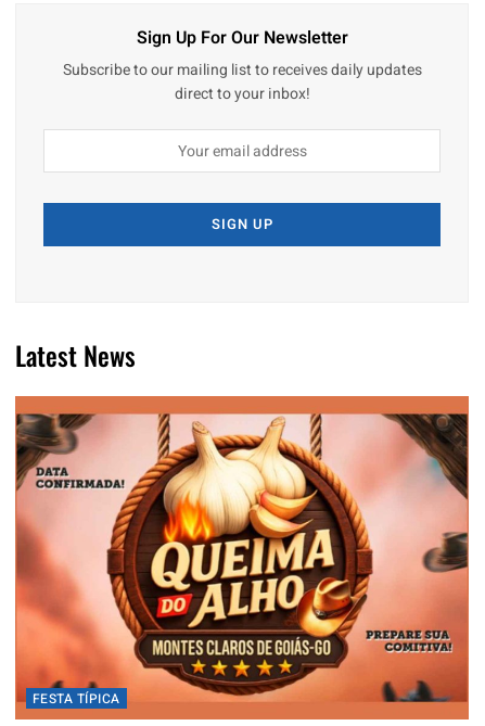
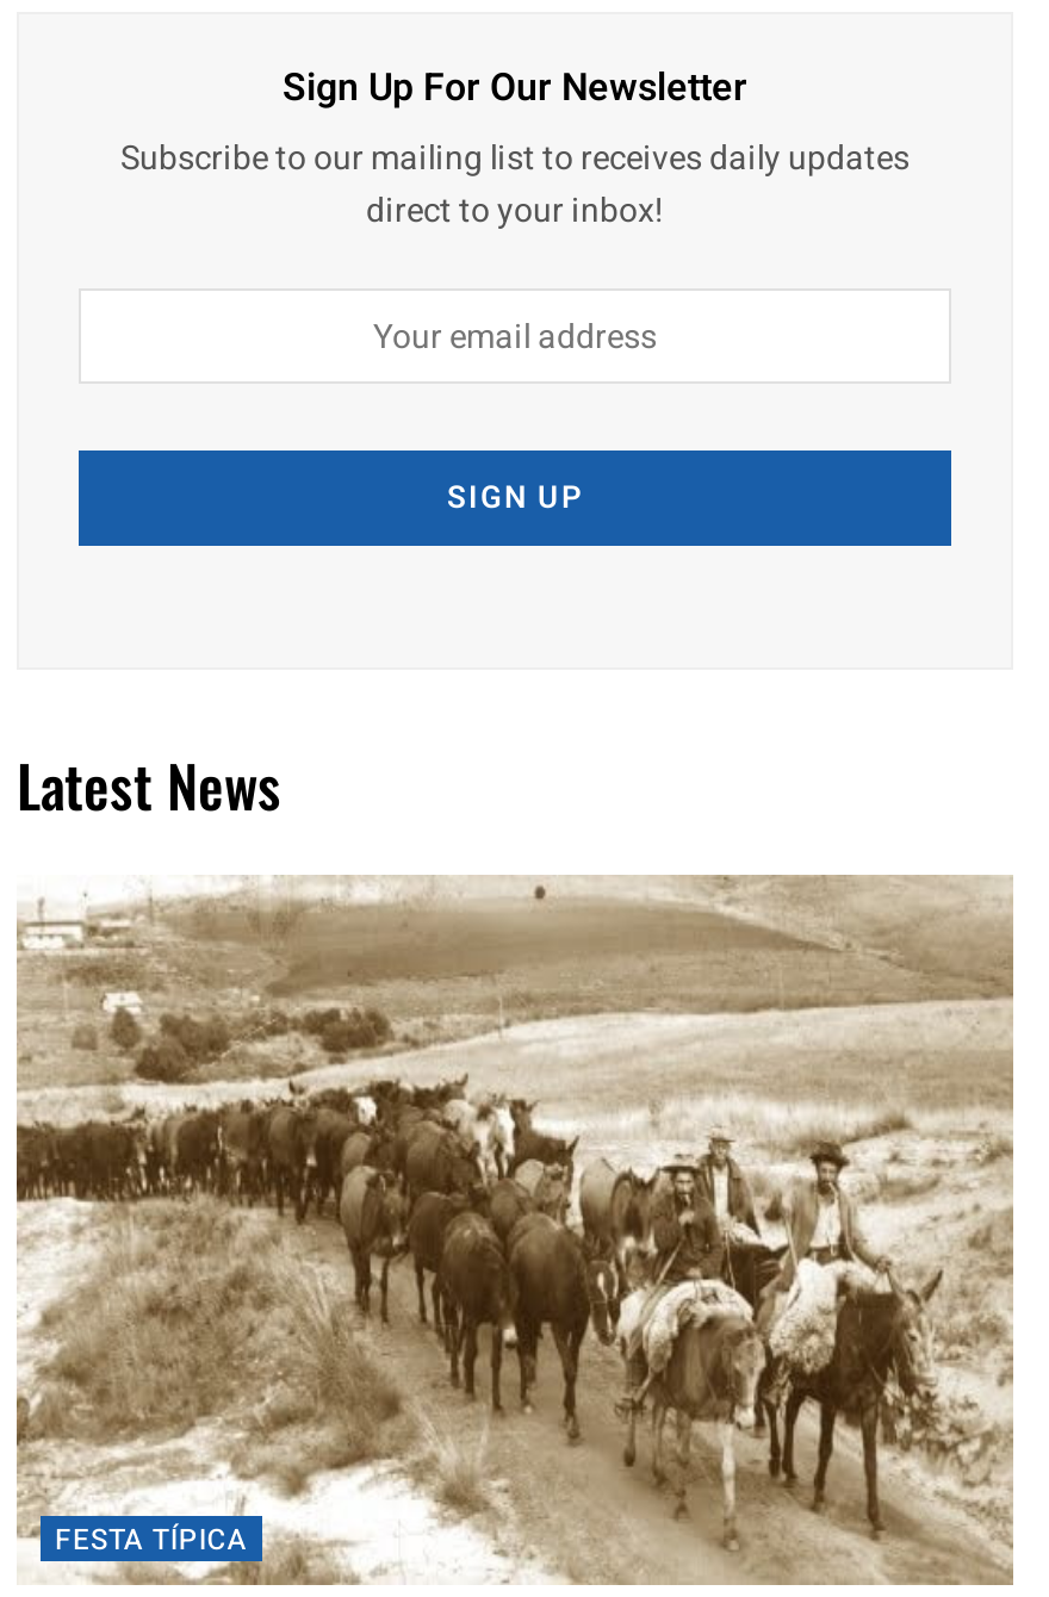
[14,395,469,721] [image] -> [14,875,1013,1585] [image]

